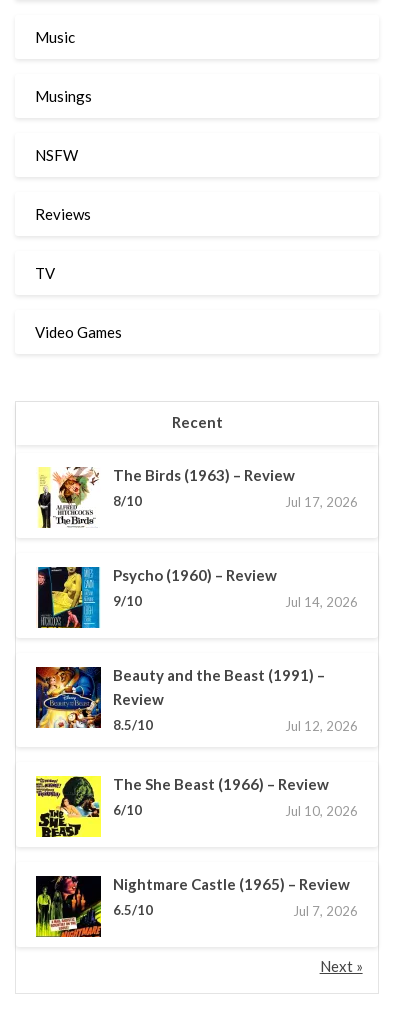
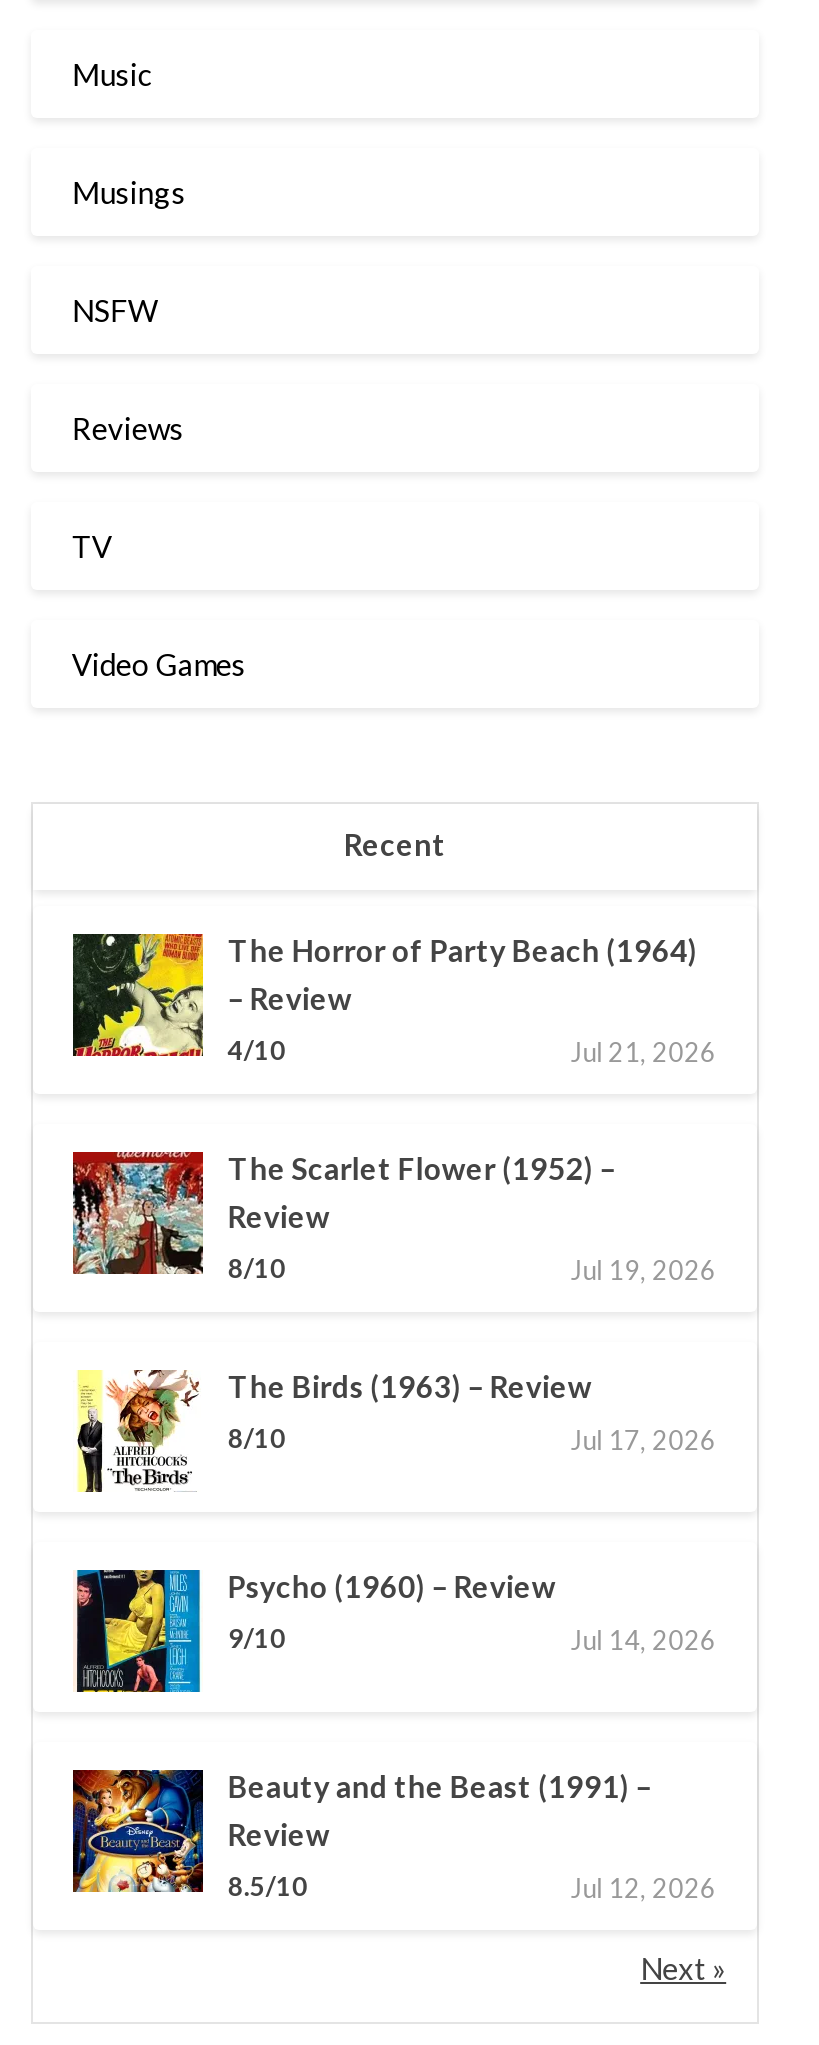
none -> [71,931,716,1285] [image] | The Horror of Party Beach (1964) | – Review | 4/10 | Jul 21, 2026 | The Scarlet Flower (1952) – | Review | 8/10 | Jul 19, 2026
none -> [71,1150,199,1276] [image]
moved [37,465,358,733] -> [75,1366,716,1903]: [image] | The Birds (1963) – Review | 8/10 | ... | 8.5/10 | Jul 12, 2026
[35,774,358,838] [image] | The She Beast (1966) – Review | 6/10 | Jul 10, 2026 -> none
[35,874,358,938] [image] | Nightmare Castle (1965) – Review | 6.5/10 | Jul 7, 2026 -> none

